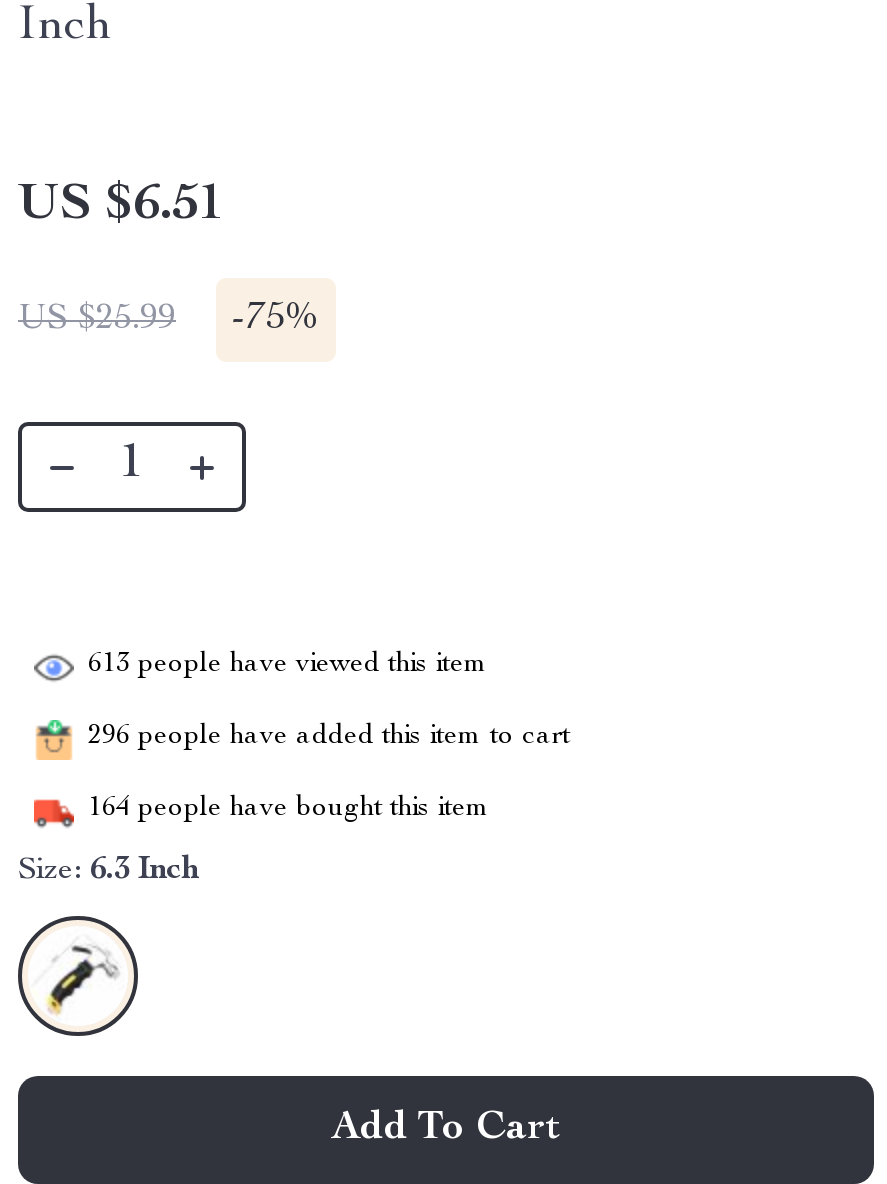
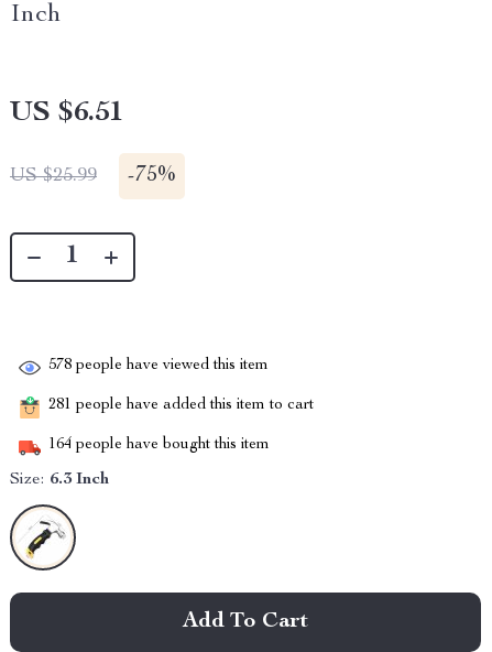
[88,651,488,679] 613 people have viewed this item -> [48,358,269,374] 578 people have viewed this item
[88,723,570,751] 296 people have added this item to cart -> [48,398,314,413] 281 people have added this item to cart

